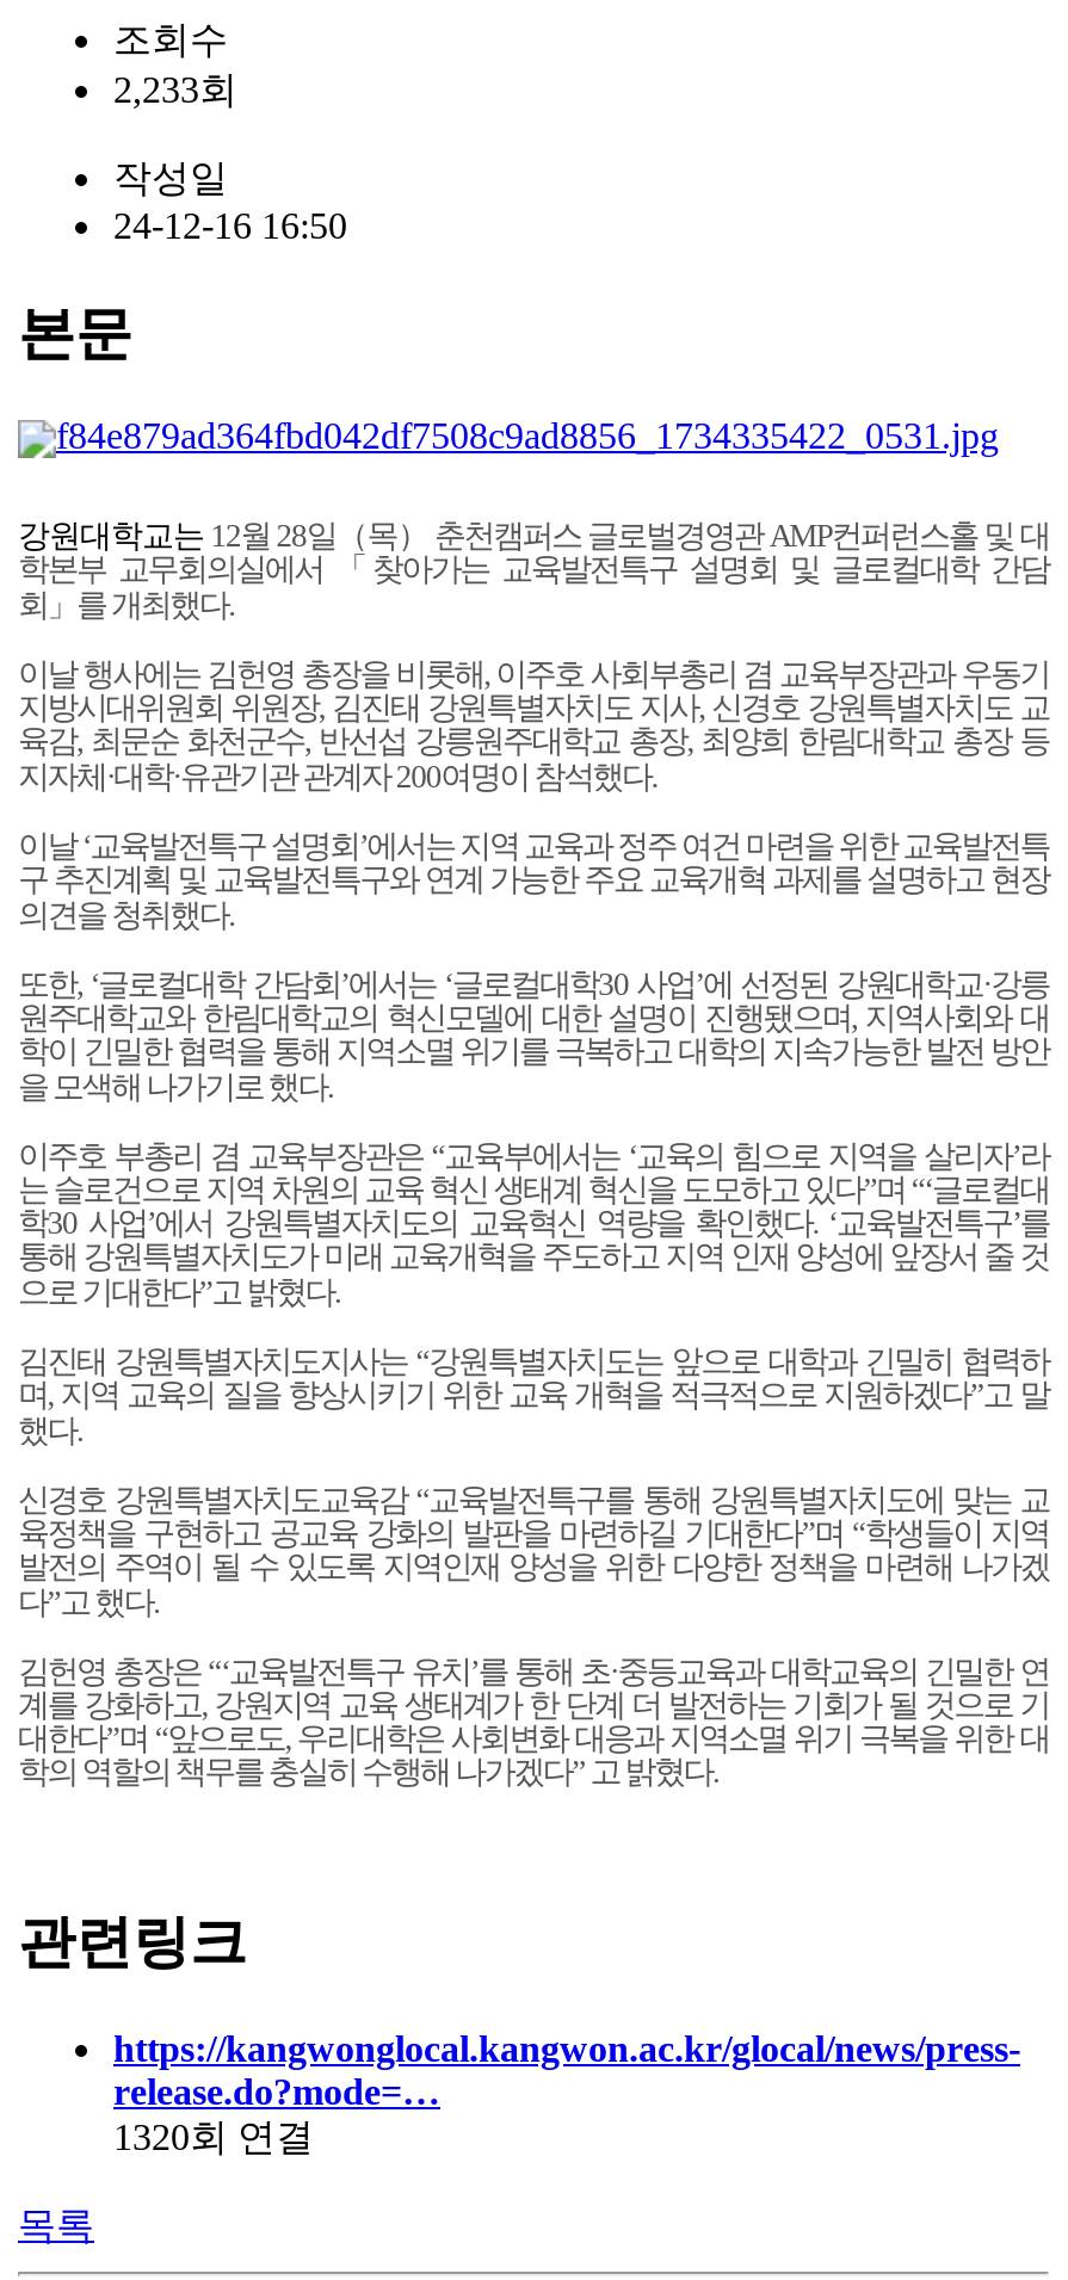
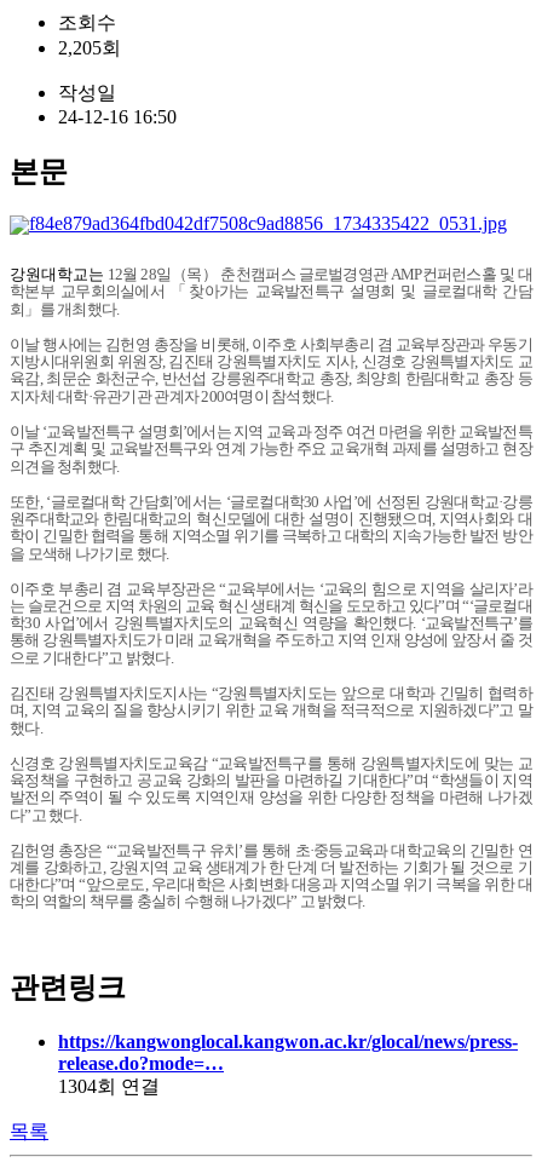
[113,70,237,110] 2,233회 -> [58,38,121,58] 2,205회
[113,2117,314,2158] 1320회 연결 -> [58,1076,160,1097] 1304회 연결

